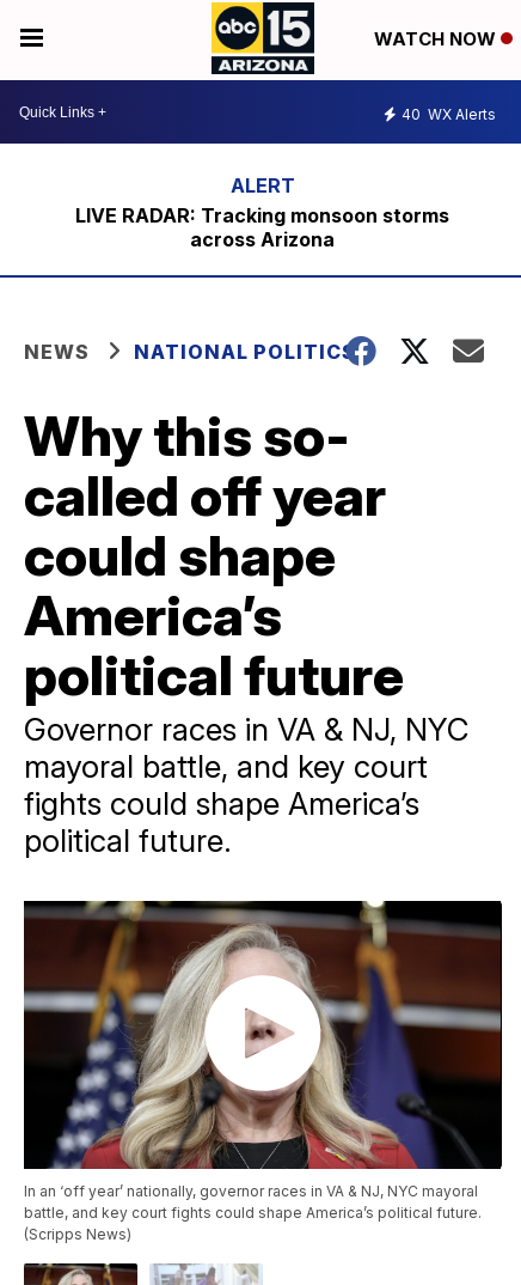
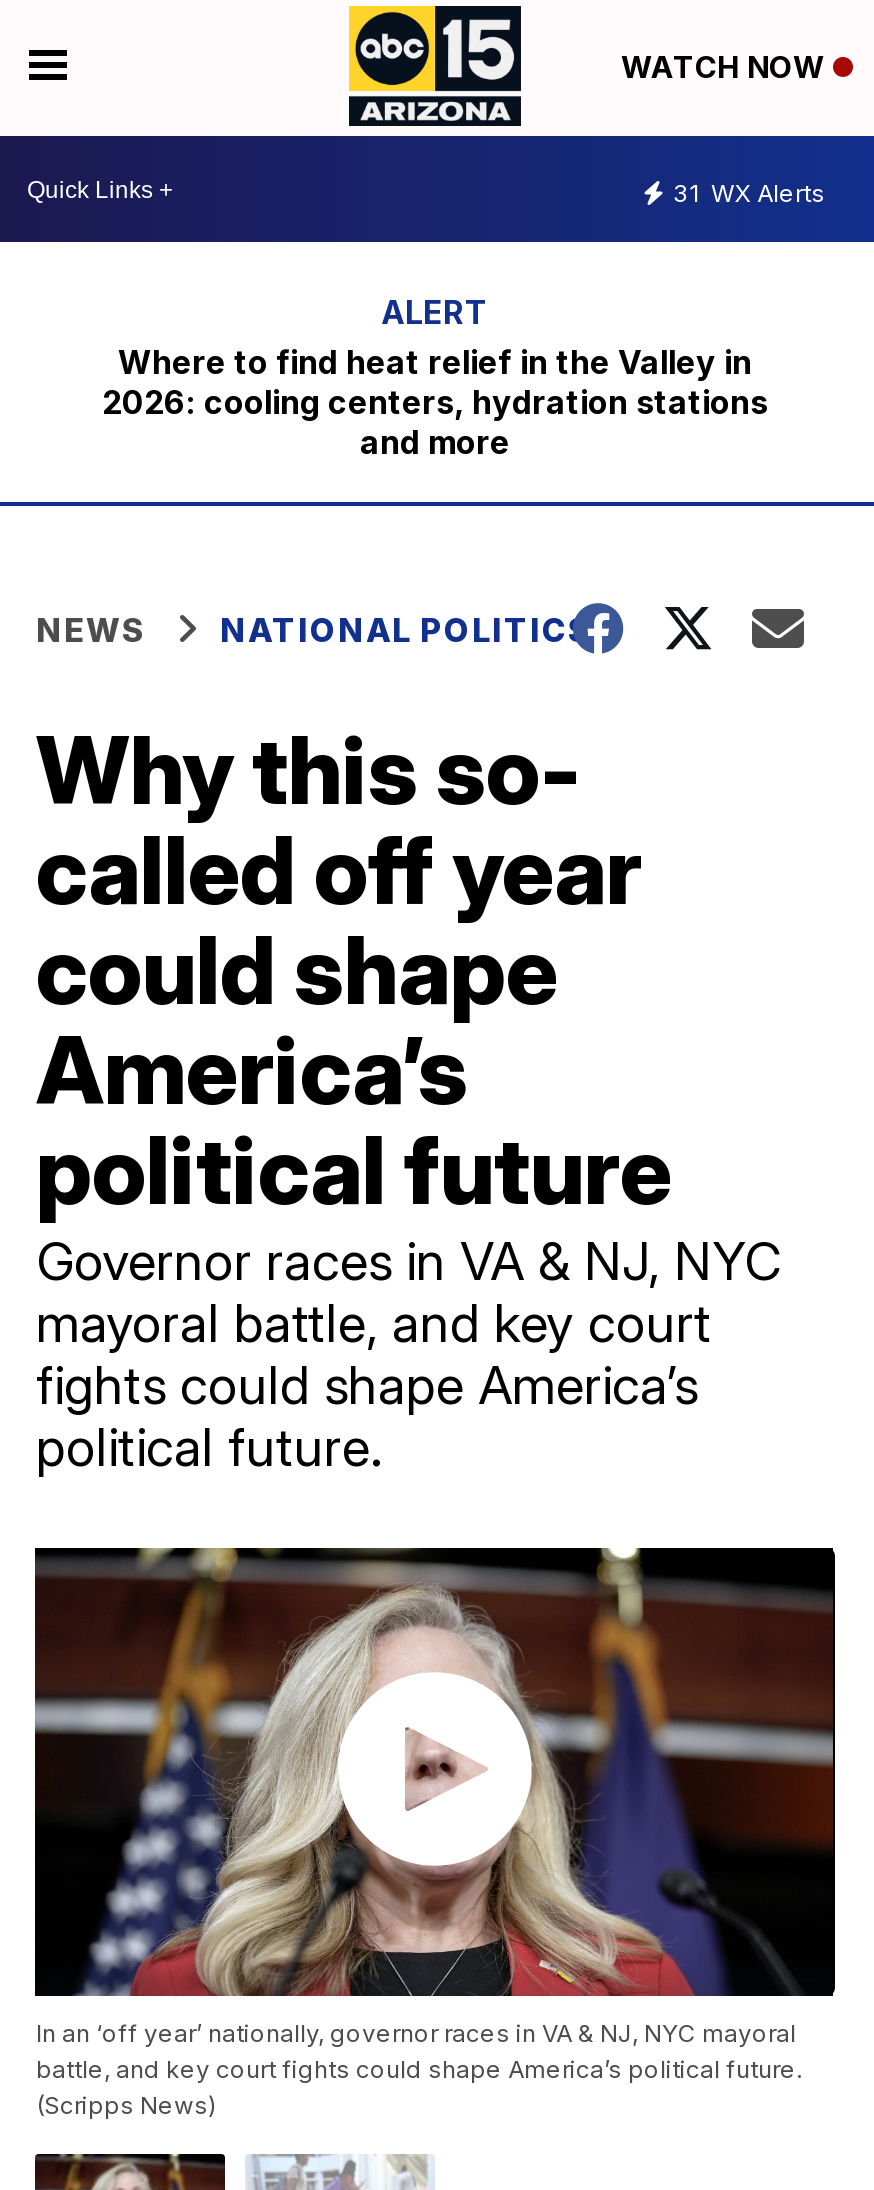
[402,105,496,123] 40 WX Alerts -> [673,177,825,207] 31 WX Alerts
[76,203,450,251] LIVE RADAR: Tracking monsoon storms | across Arizona -> [102,342,768,462] Where to find heat relief in the Valley in | 2026: cooling centers, hydration stations | and more

